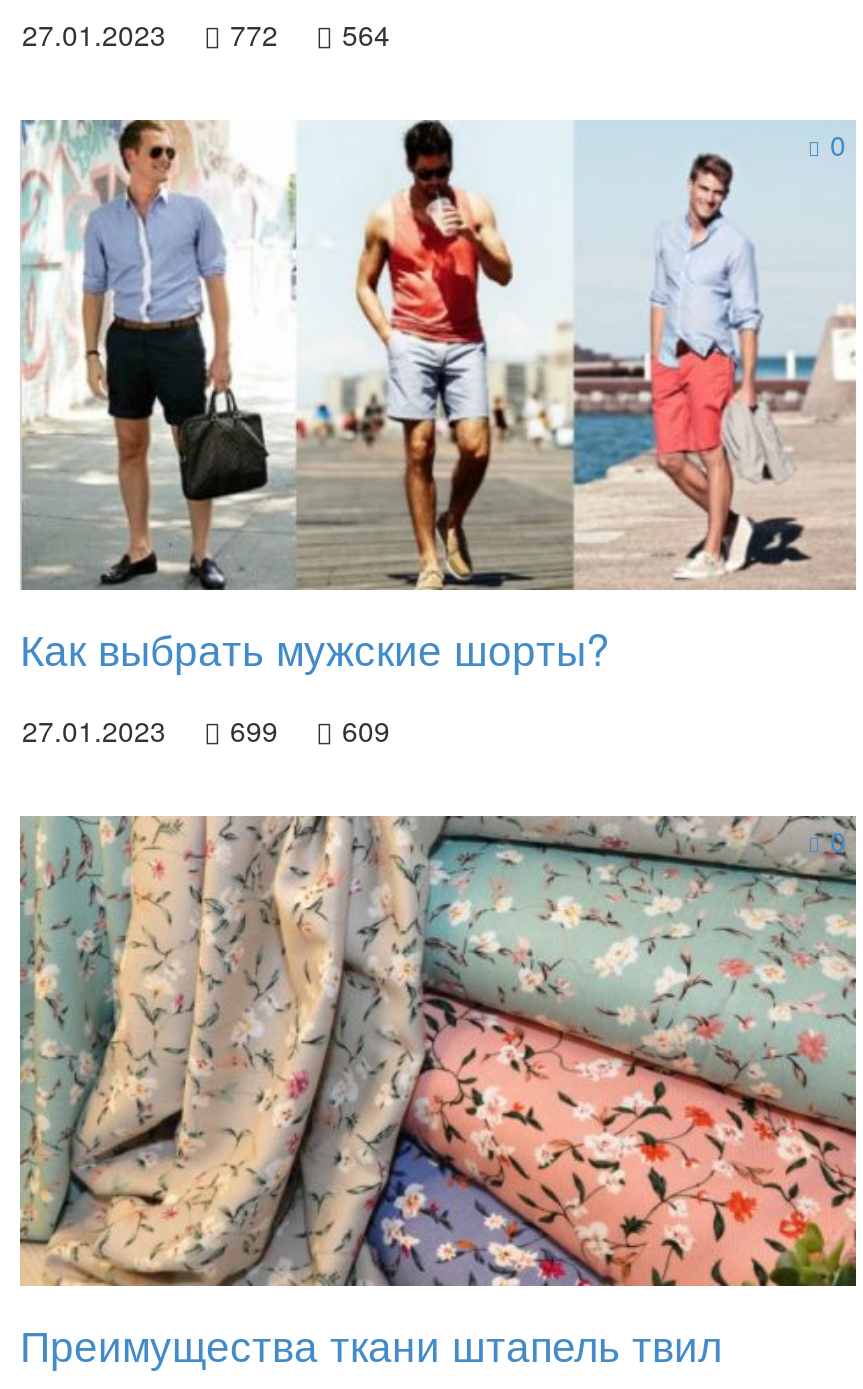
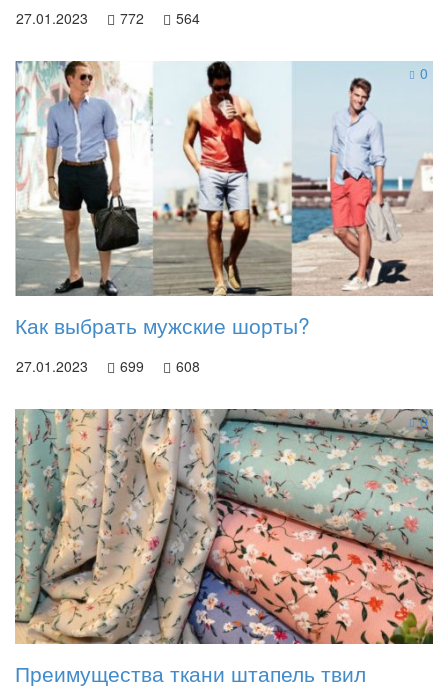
[22,709,390,749] 27.01.2023 699 609 -> [16,356,200,376] 27.01.2023 699 608

